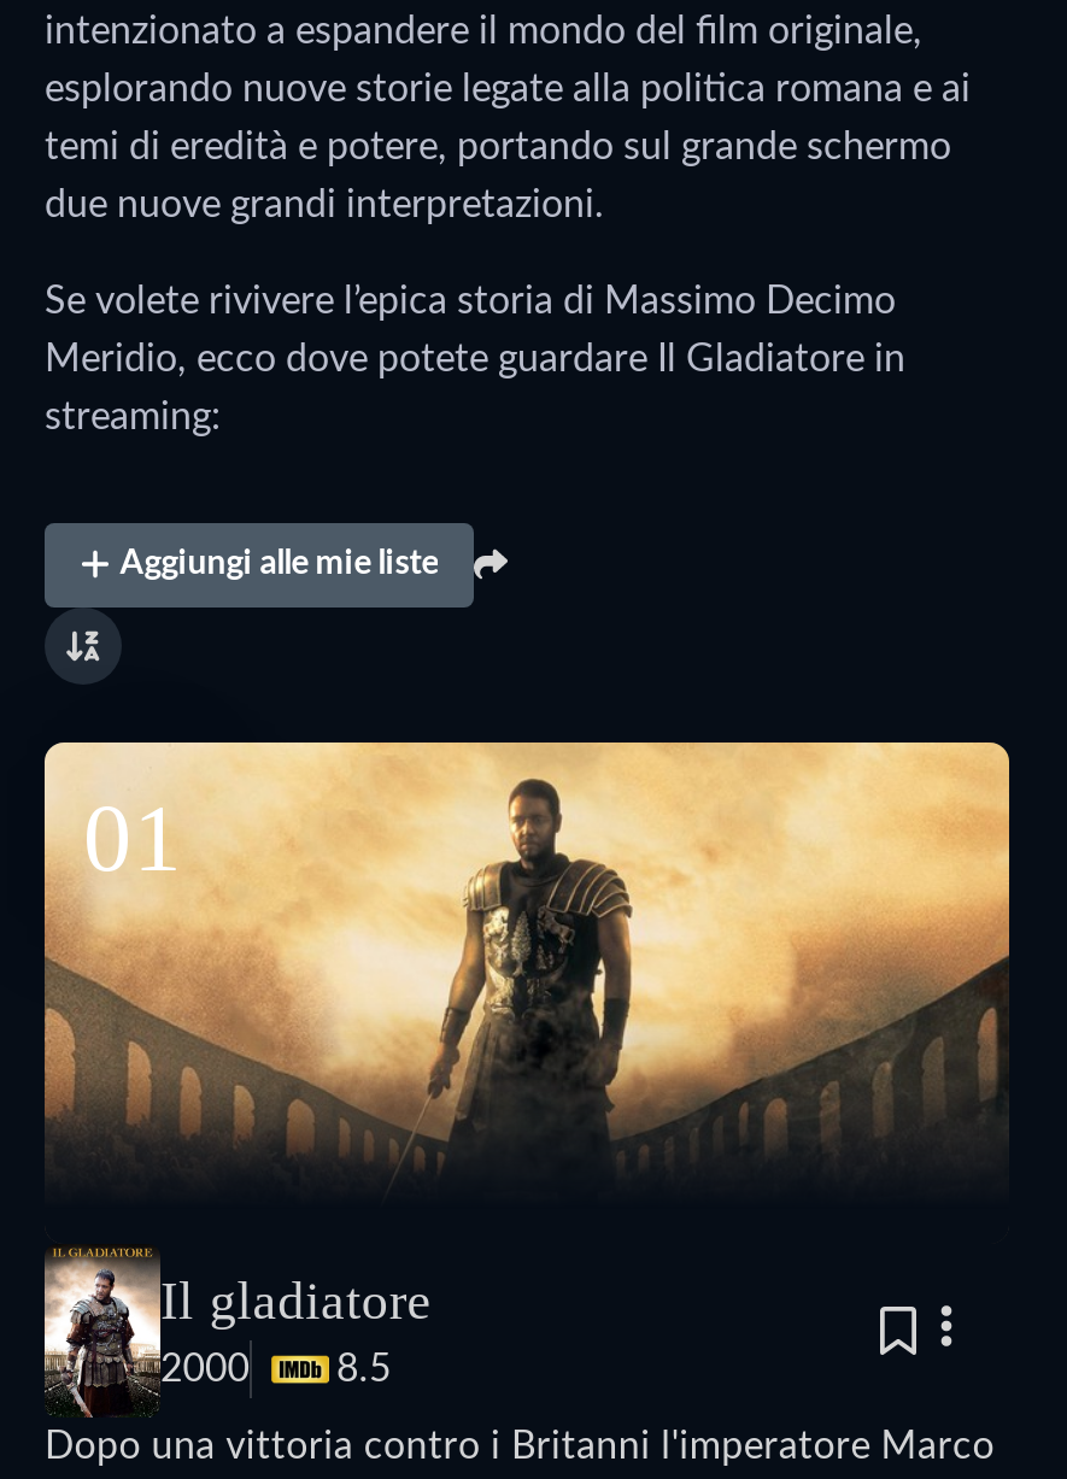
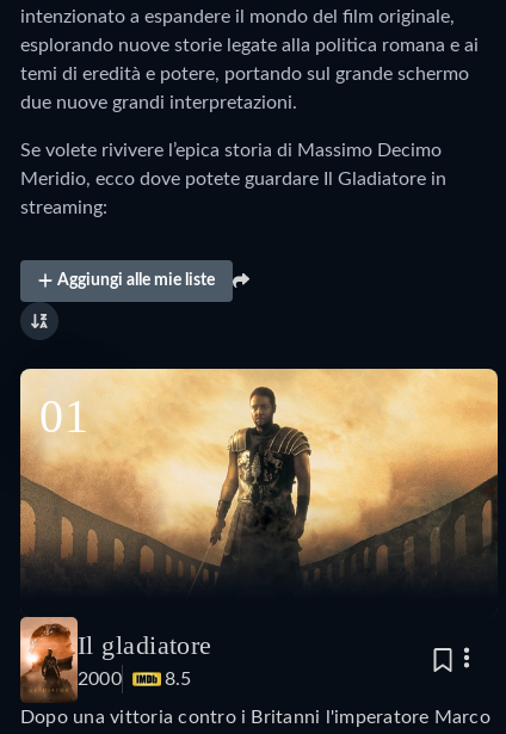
[42,1244,163,1415] [image] -> [19,616,79,703] [image]

